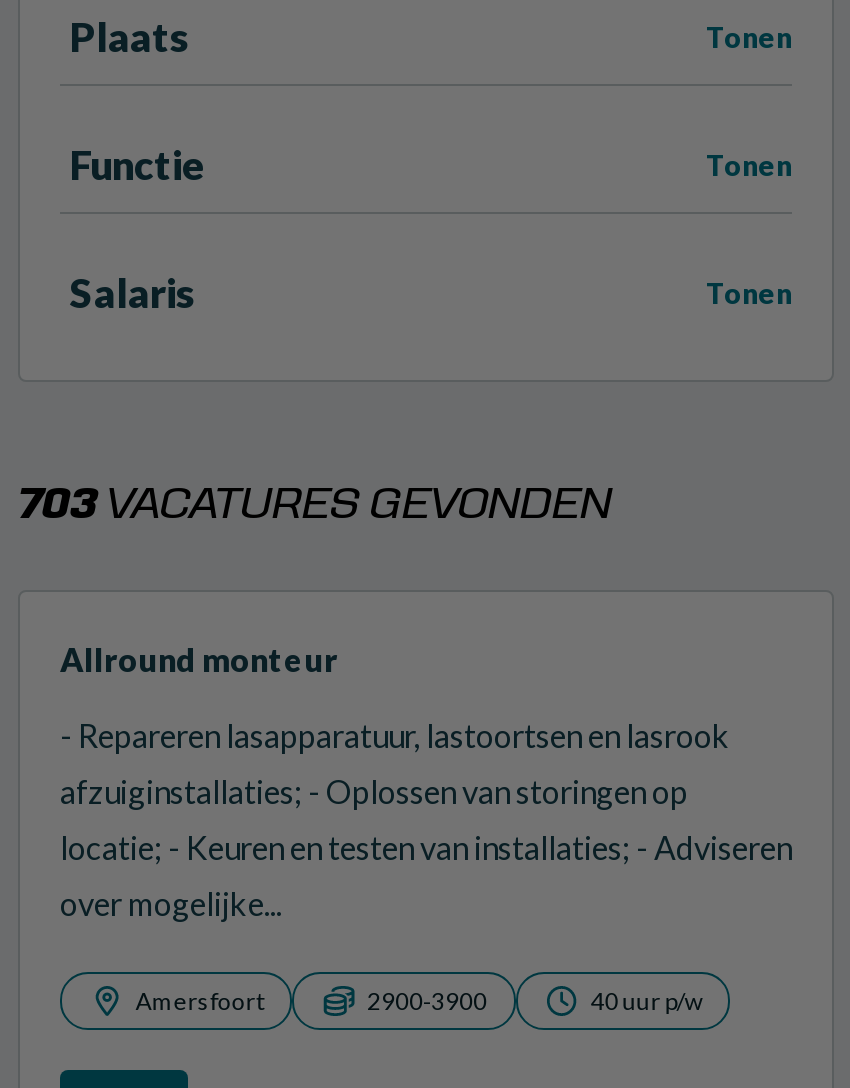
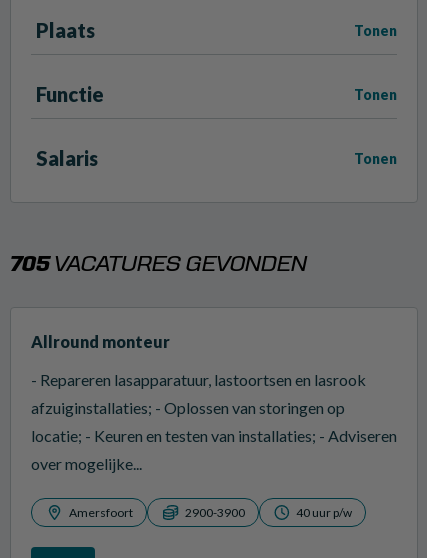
[18,484,612,526] 703 VACATURES GEVONDEN -> [10,254,307,275] 705 VACATURES GEVONDEN

